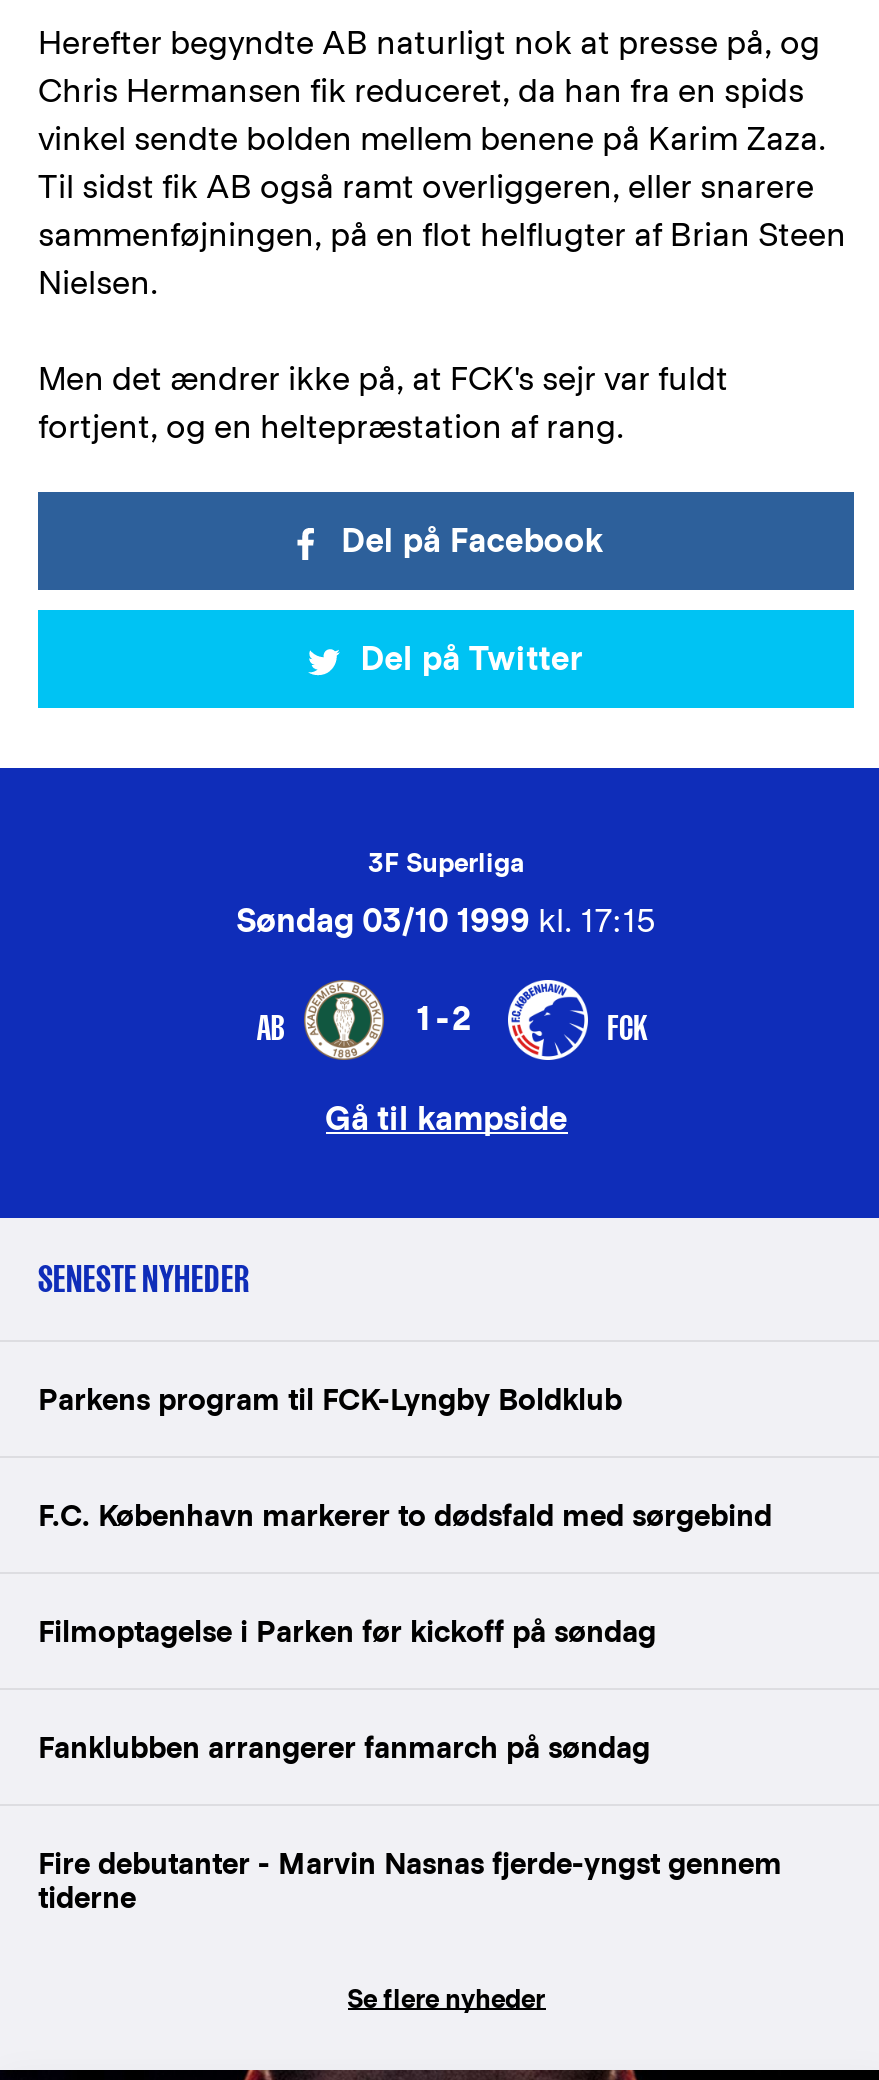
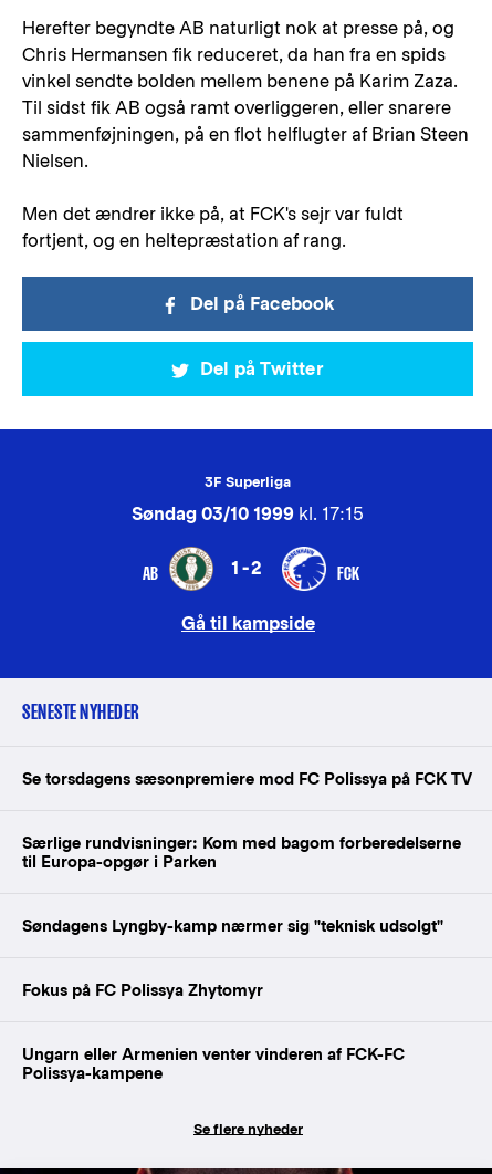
[38,1382,622,1416] Parkens program til FCK-Lyngby Boldklub -> [22,769,472,788] Se torsdagens sæsonpremiere mod FC Polissya på FCK TV
[38,1498,772,1532] F.C. København markerer to dødsfald med sørgebind -> [22,833,461,871] Særlige rundvisninger: Kom med bagom forberedelserne | til Europa-opgør i Parken
[38,1614,656,1648] Filmoptagelse i Parken før kickoff på søndag -> [22,916,443,935] Søndagens Lyngby-kamp nærmer sig "teknisk udsolgt"
[38,1730,650,1764] Fanklubben arrangerer fanmarch på søndag -> [22,980,263,999] Fokus på FC Polissya Zhytomyr
[38,1846,782,1914] Fire debutanter - Marvin Nasnas fjerde-yngst gennem | tiderne -> [22,1045,405,1082] Ungarn eller Armenien venter vinderen af FCK-FC | Polissya-kampene

